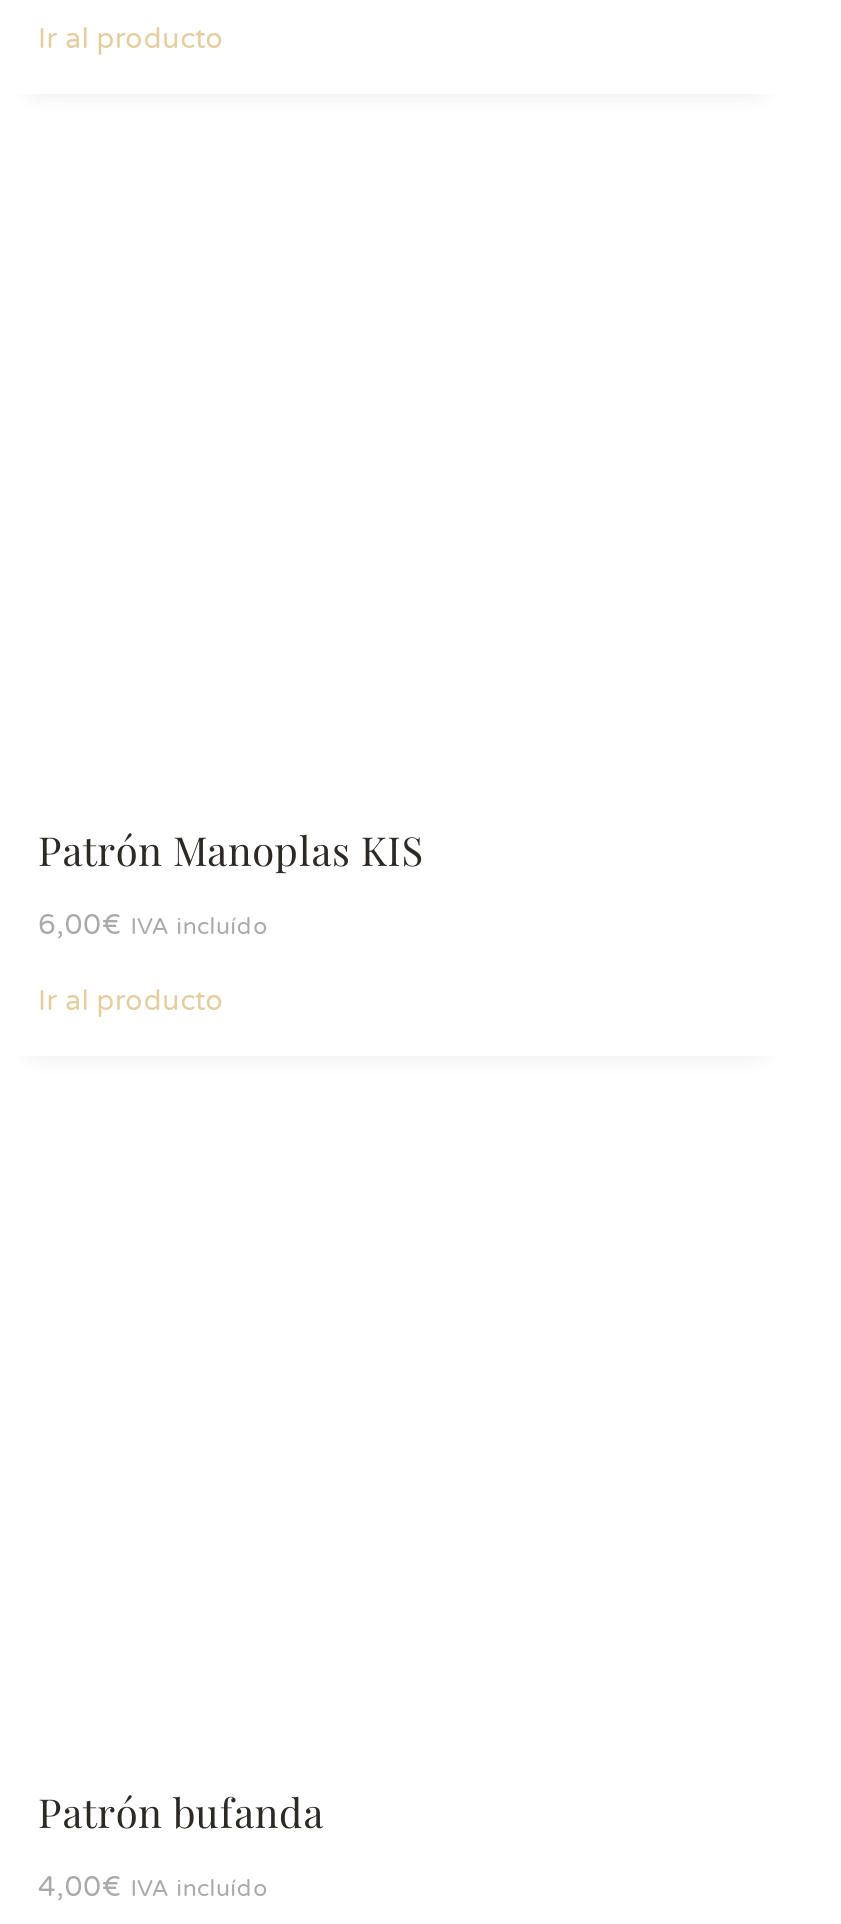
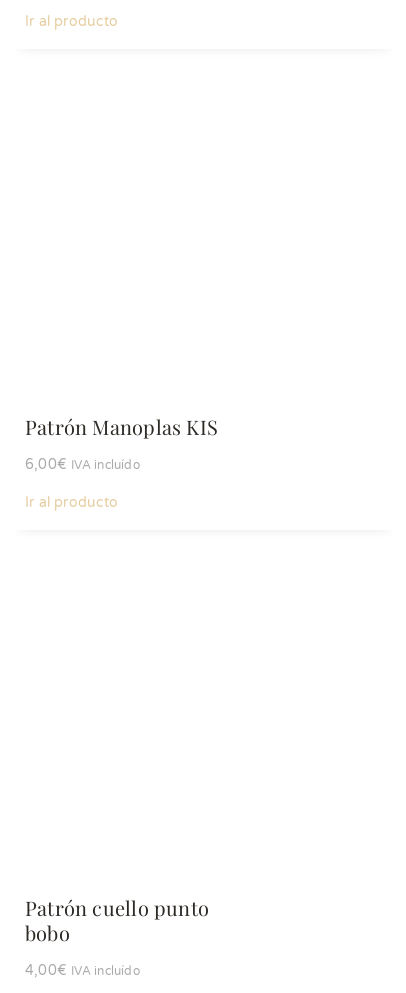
[38,1783,324,1837] Patrón bufanda -> [25,893,209,945] Patrón cuello punto | bobo

